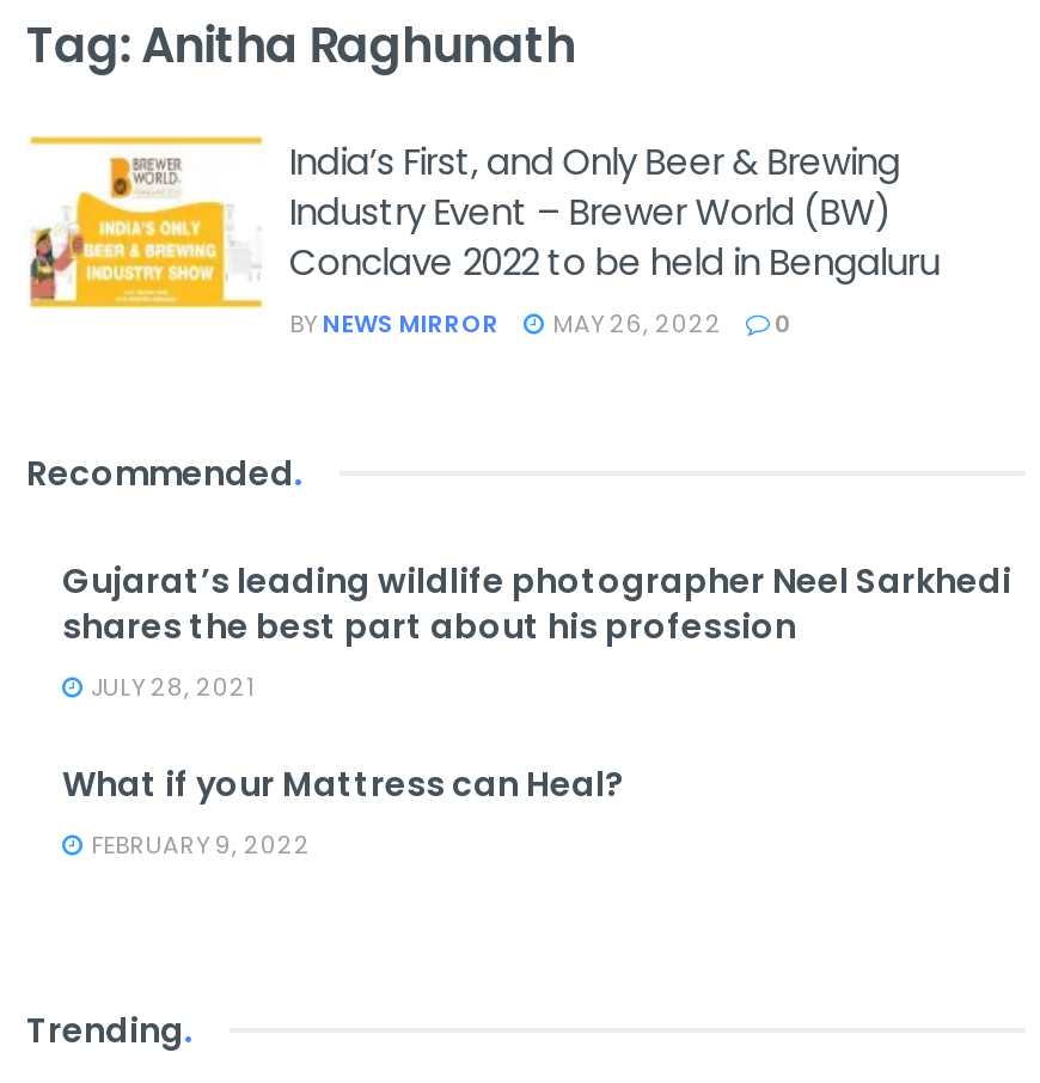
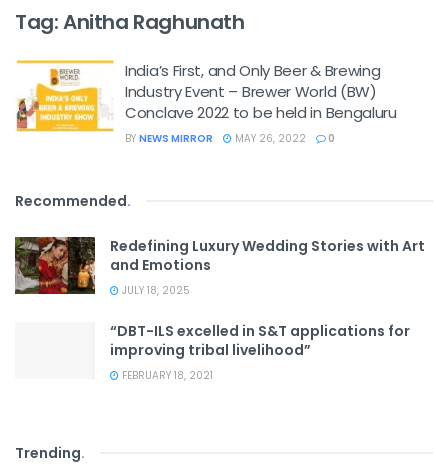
[62,557,1011,705] Gujarat’s leading wildlife photographer Neel Sarkhedi | shares the best part about his profession | JULY 28, 2021 -> [110,236,425,298] Redefining Luxury Wedding Stories with Art | and Emotions | JULY 18, 2025
[62,760,624,863] What if your Mattress can Heal? | FEBRUARY 9, 2022 -> [110,321,410,383] “DBT-ILS excelled in S&T applications for | improving tribal livelihood” | FEBRUARY 18, 2021

